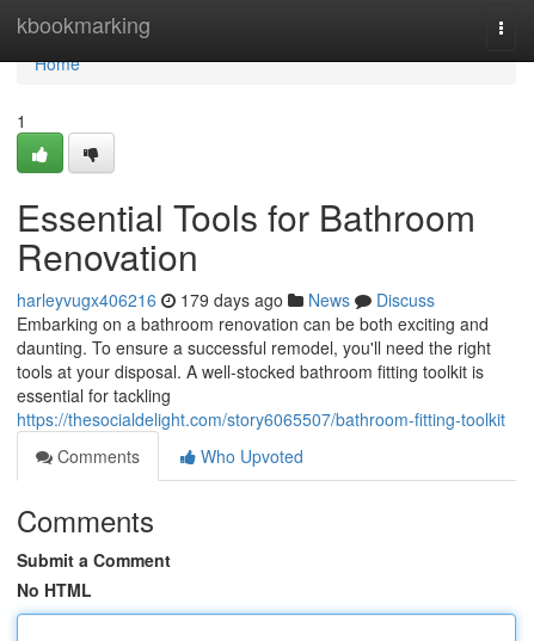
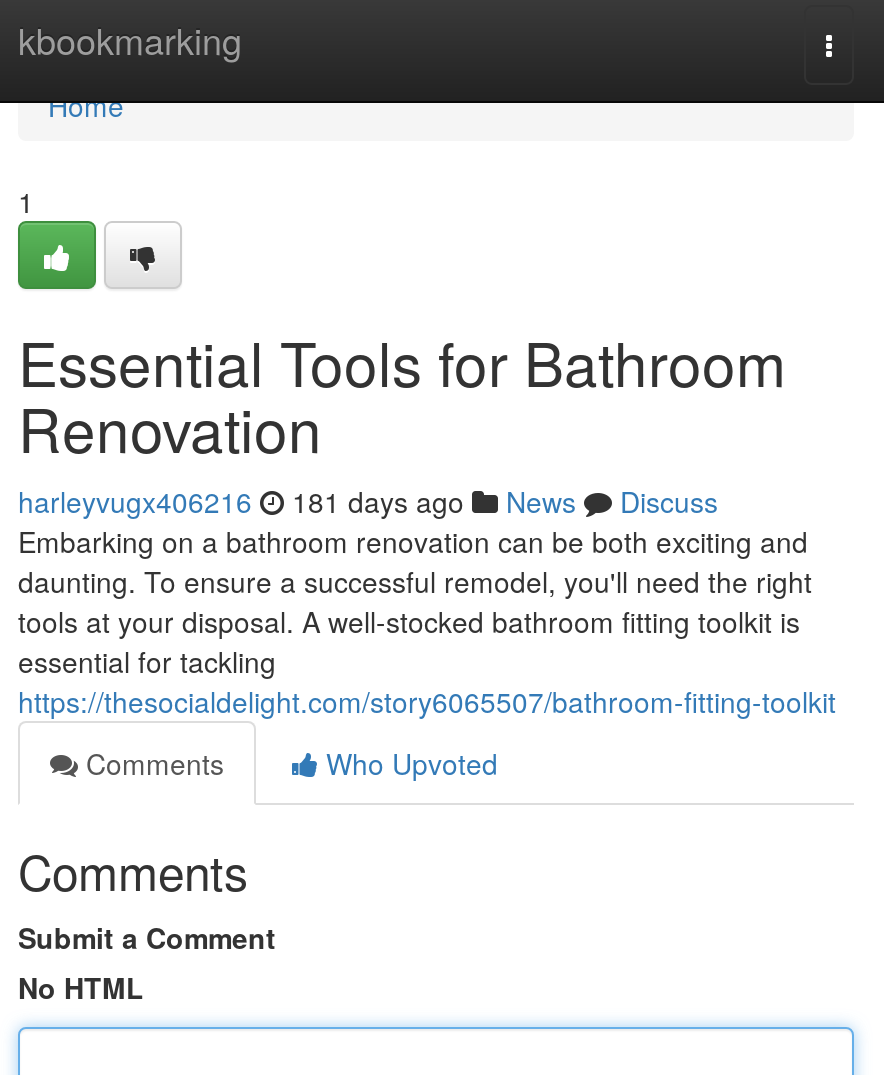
[17,288,435,312] harleyvugx406216 179 days ago News Discuss -> [18,481,718,521] harleyvugx406216 181 days ago News Discuss

